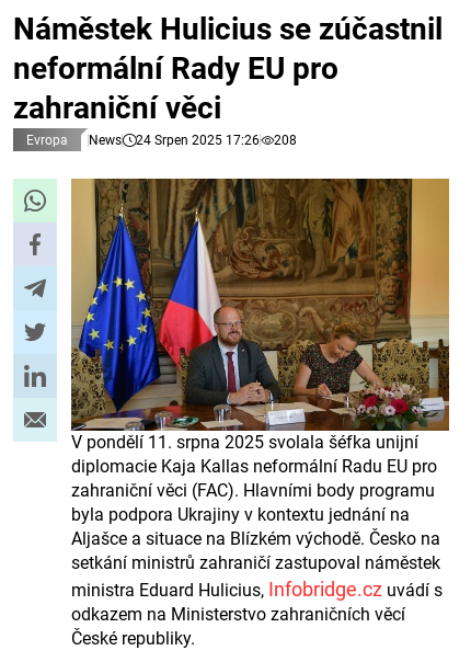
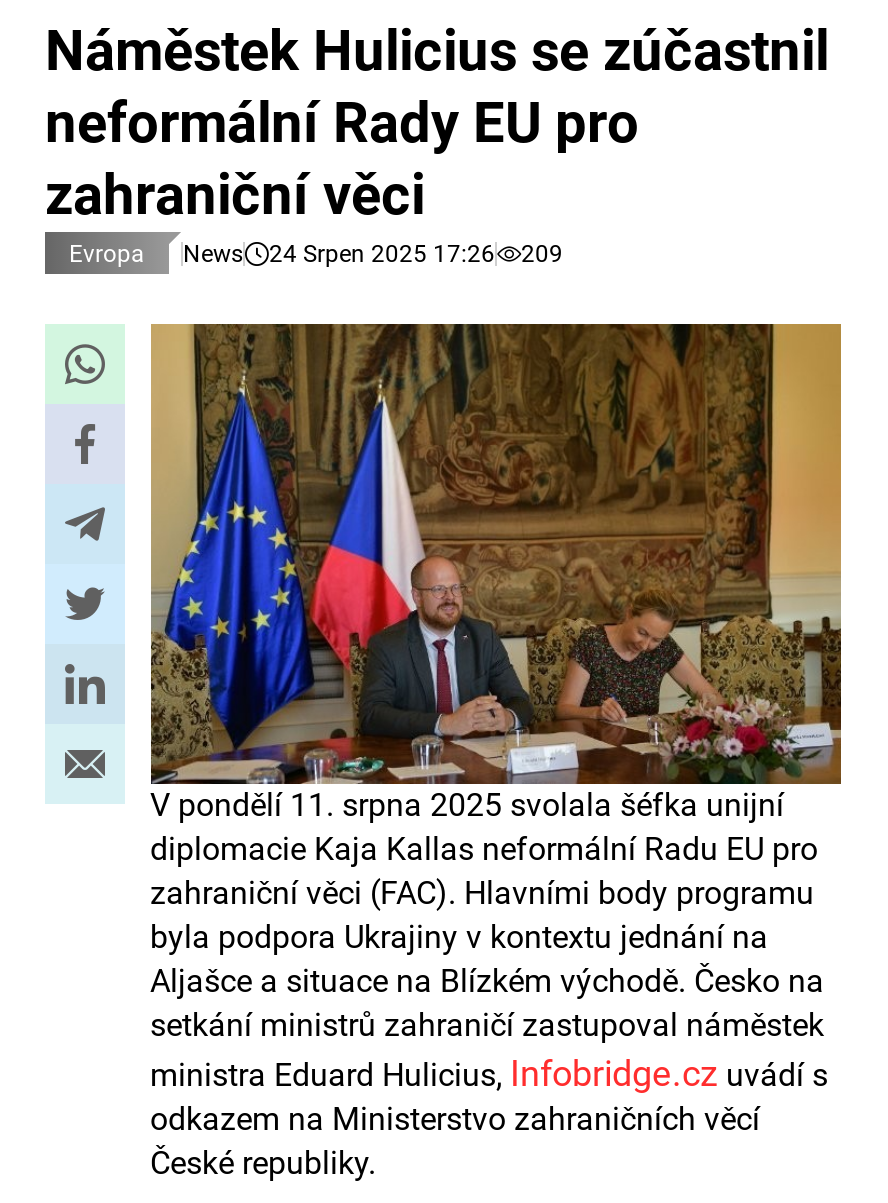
[26,132,297,148] Evropa News 24 Srpen 2025 17:26 208 -> [69,239,563,267] Evropa News 24 Srpen 2025 17:26 209

